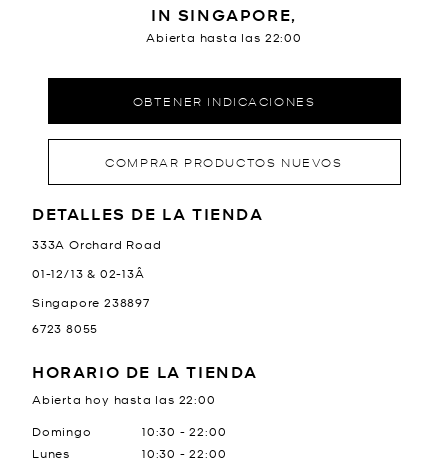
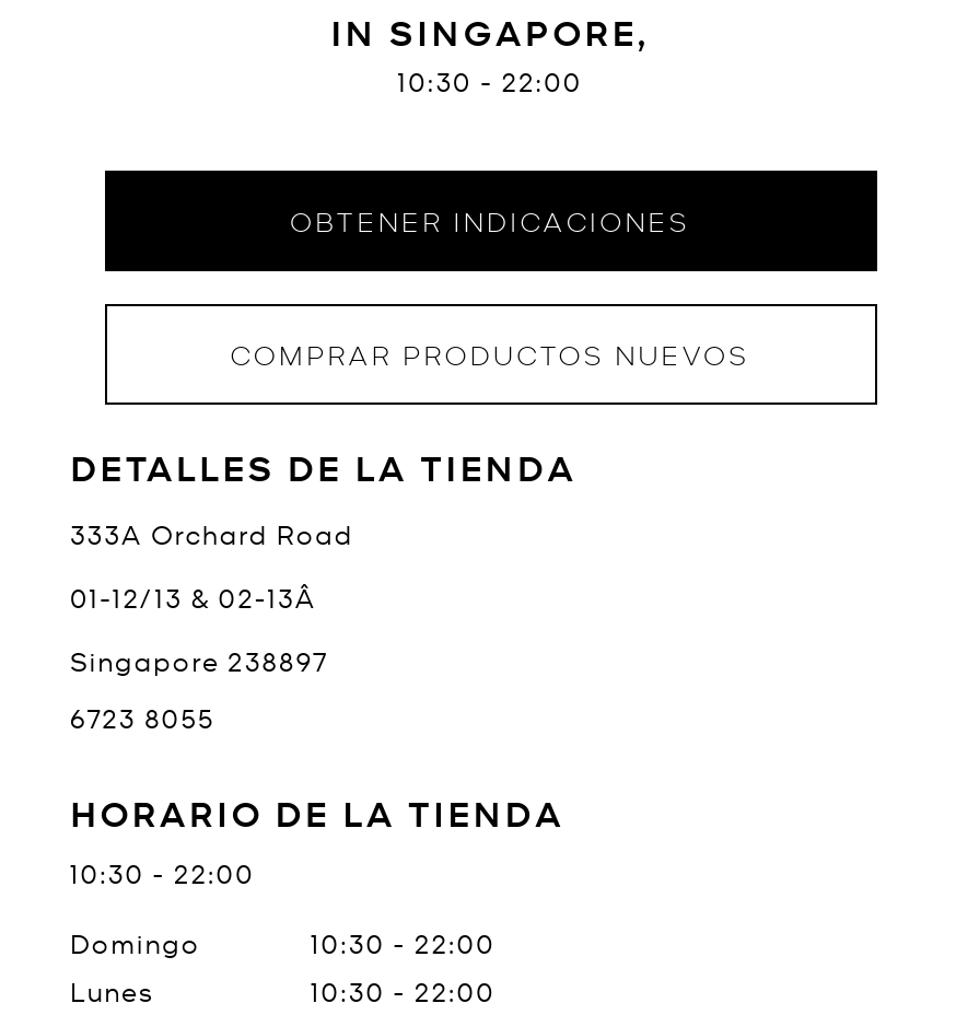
[146,29,302,45] Abierta hasta las 22:00 -> [398,63,582,98] 10:30 - 22:00
[32,391,216,407] Abierta hoy hasta las 22:00 -> [70,855,255,890] 10:30 - 22:00

